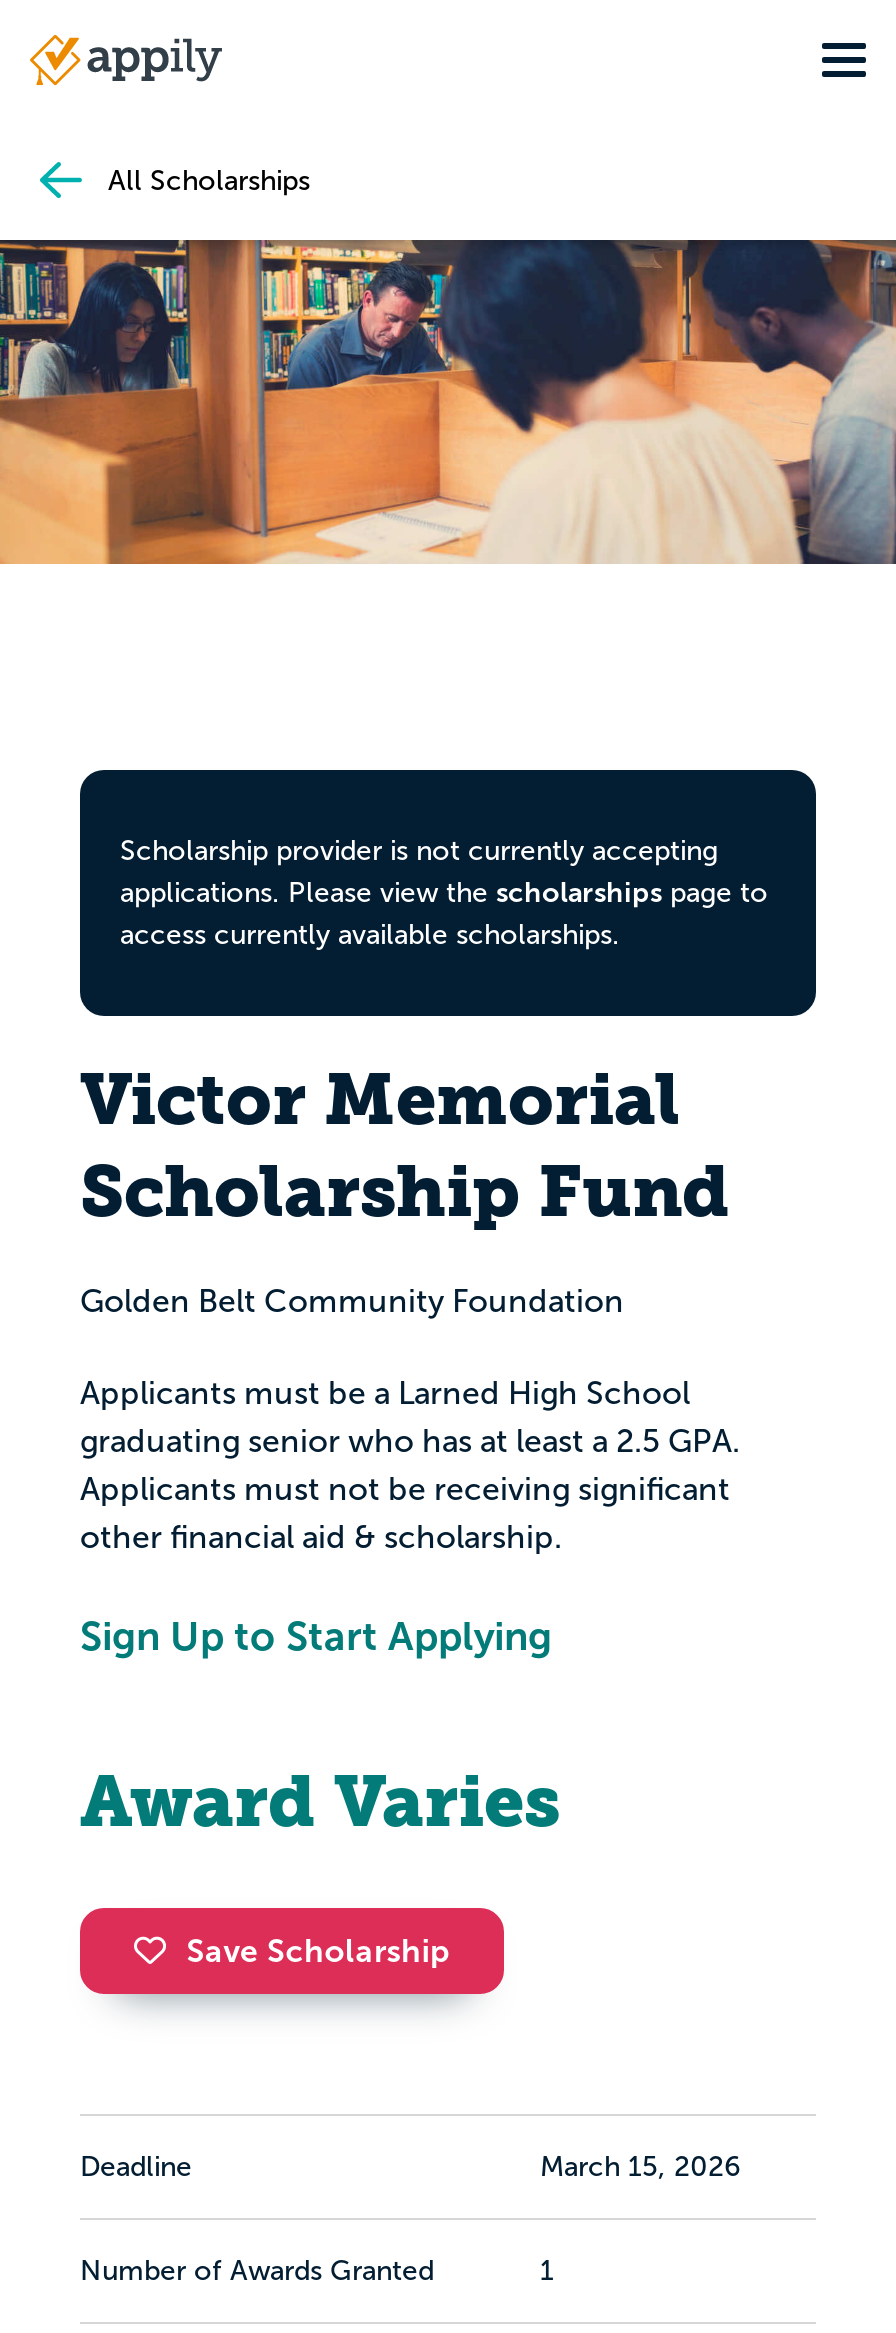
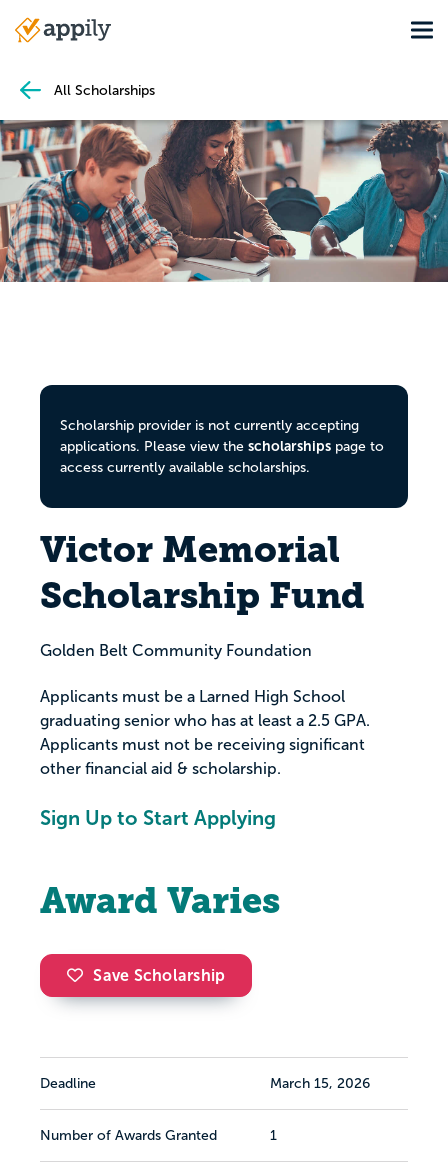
[6,238,890,566] [image] -> [3,119,445,283] [image]

